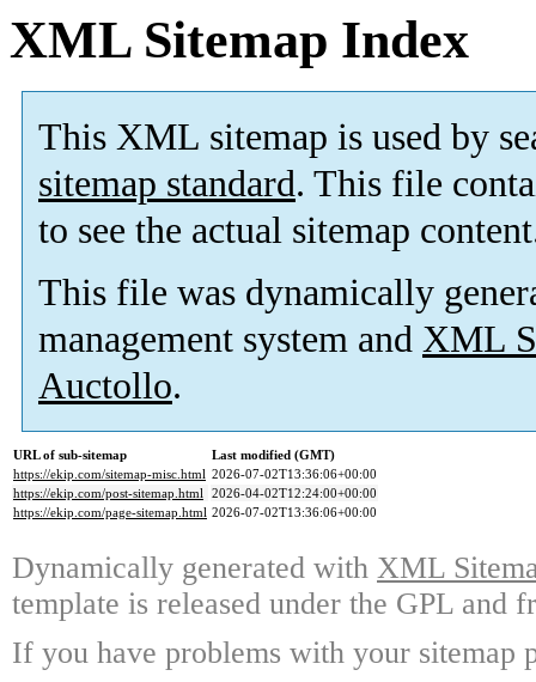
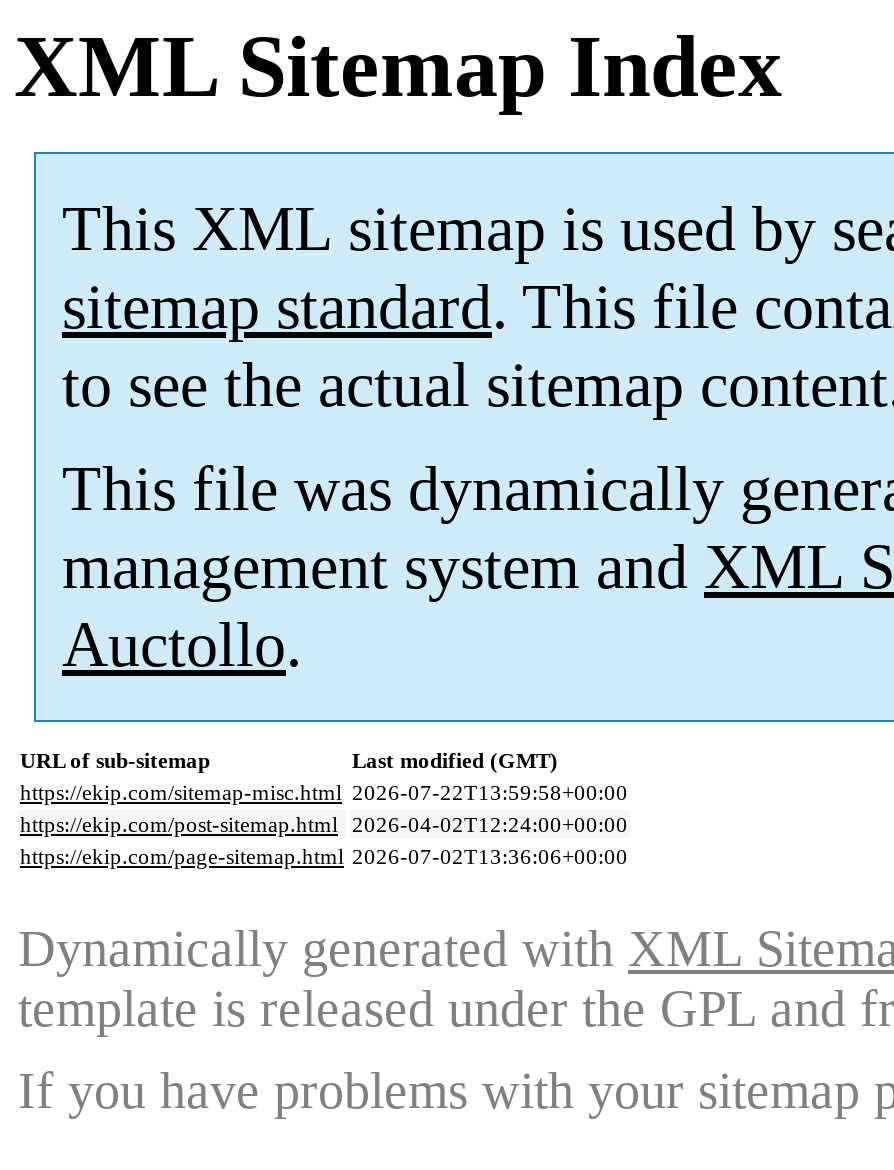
[13,467,377,481] https://ekip.com/sitemap-misc.html 2026-07-02T13:36:06+00:00 -> [20,781,628,805] https://ekip.com/sitemap-misc.html 2026-07-22T13:59:58+00:00

